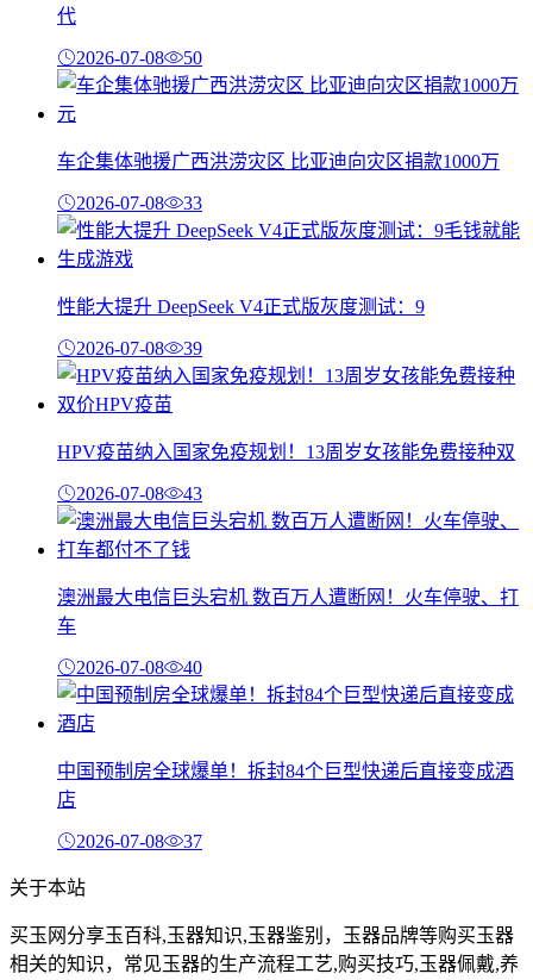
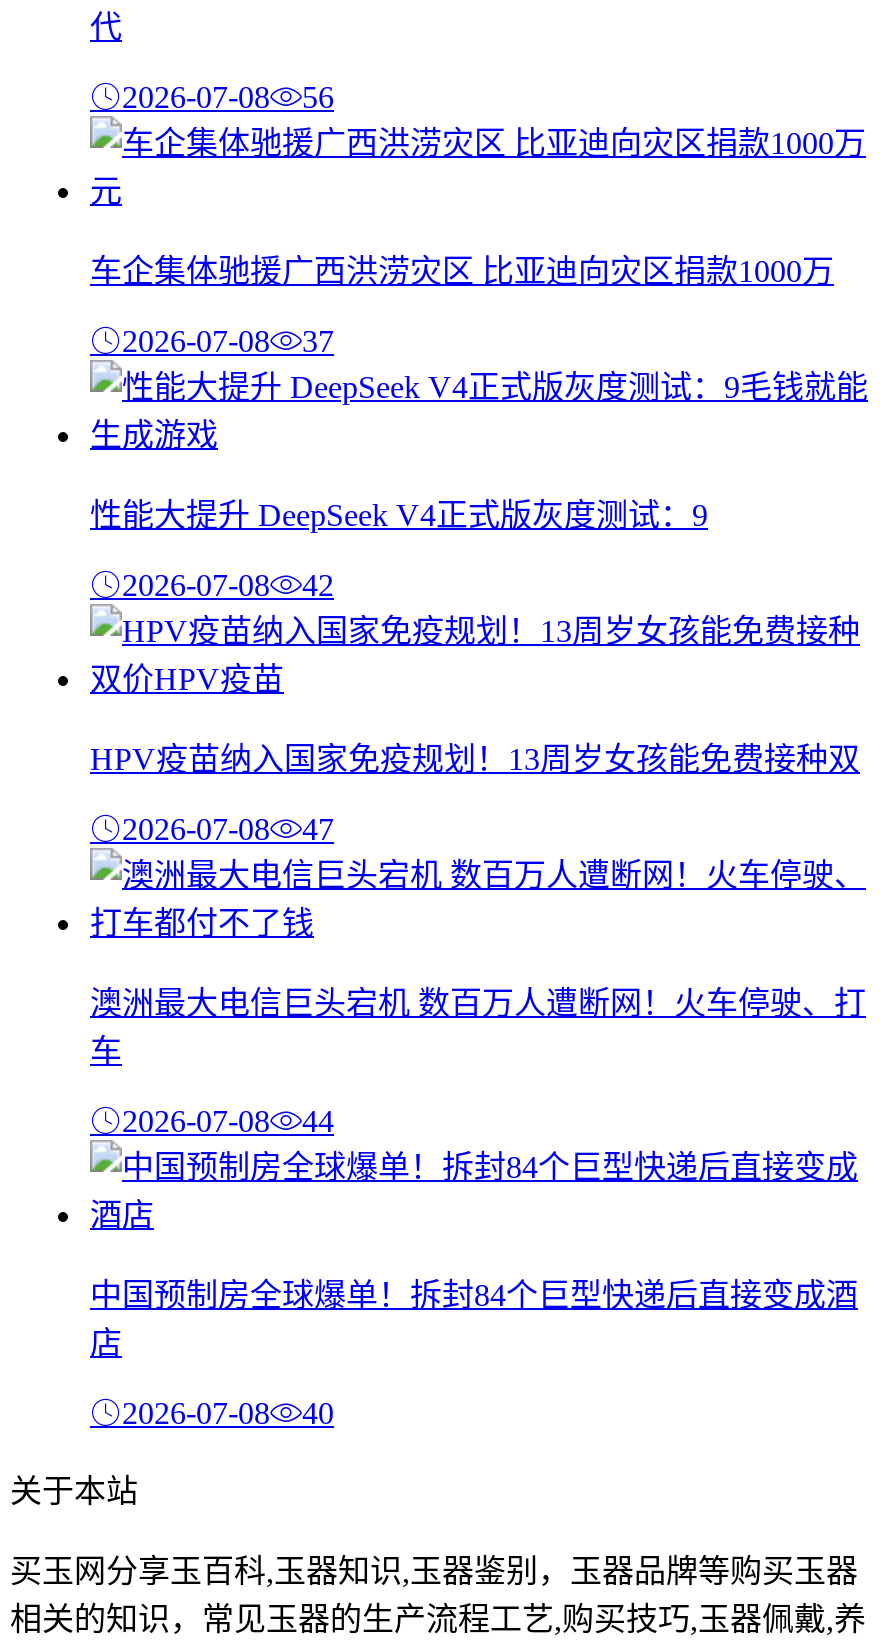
[76,47,202,68] 2026-07-08 50 -> [122,80,334,114] 2026-07-08 56
[76,193,202,213] 2026-07-08 33 -> [122,324,334,358] 2026-07-08 37
[76,338,202,358] 2026-07-08 39 -> [122,568,334,602] 2026-07-08 42
[76,483,202,503] 2026-07-08 43 -> [122,812,334,846] 2026-07-08 47
[76,657,202,677] 2026-07-08 40 -> [122,1104,334,1138] 2026-07-08 44
[76,831,202,851] 2026-07-08 37 -> [122,1396,334,1430] 2026-07-08 40

